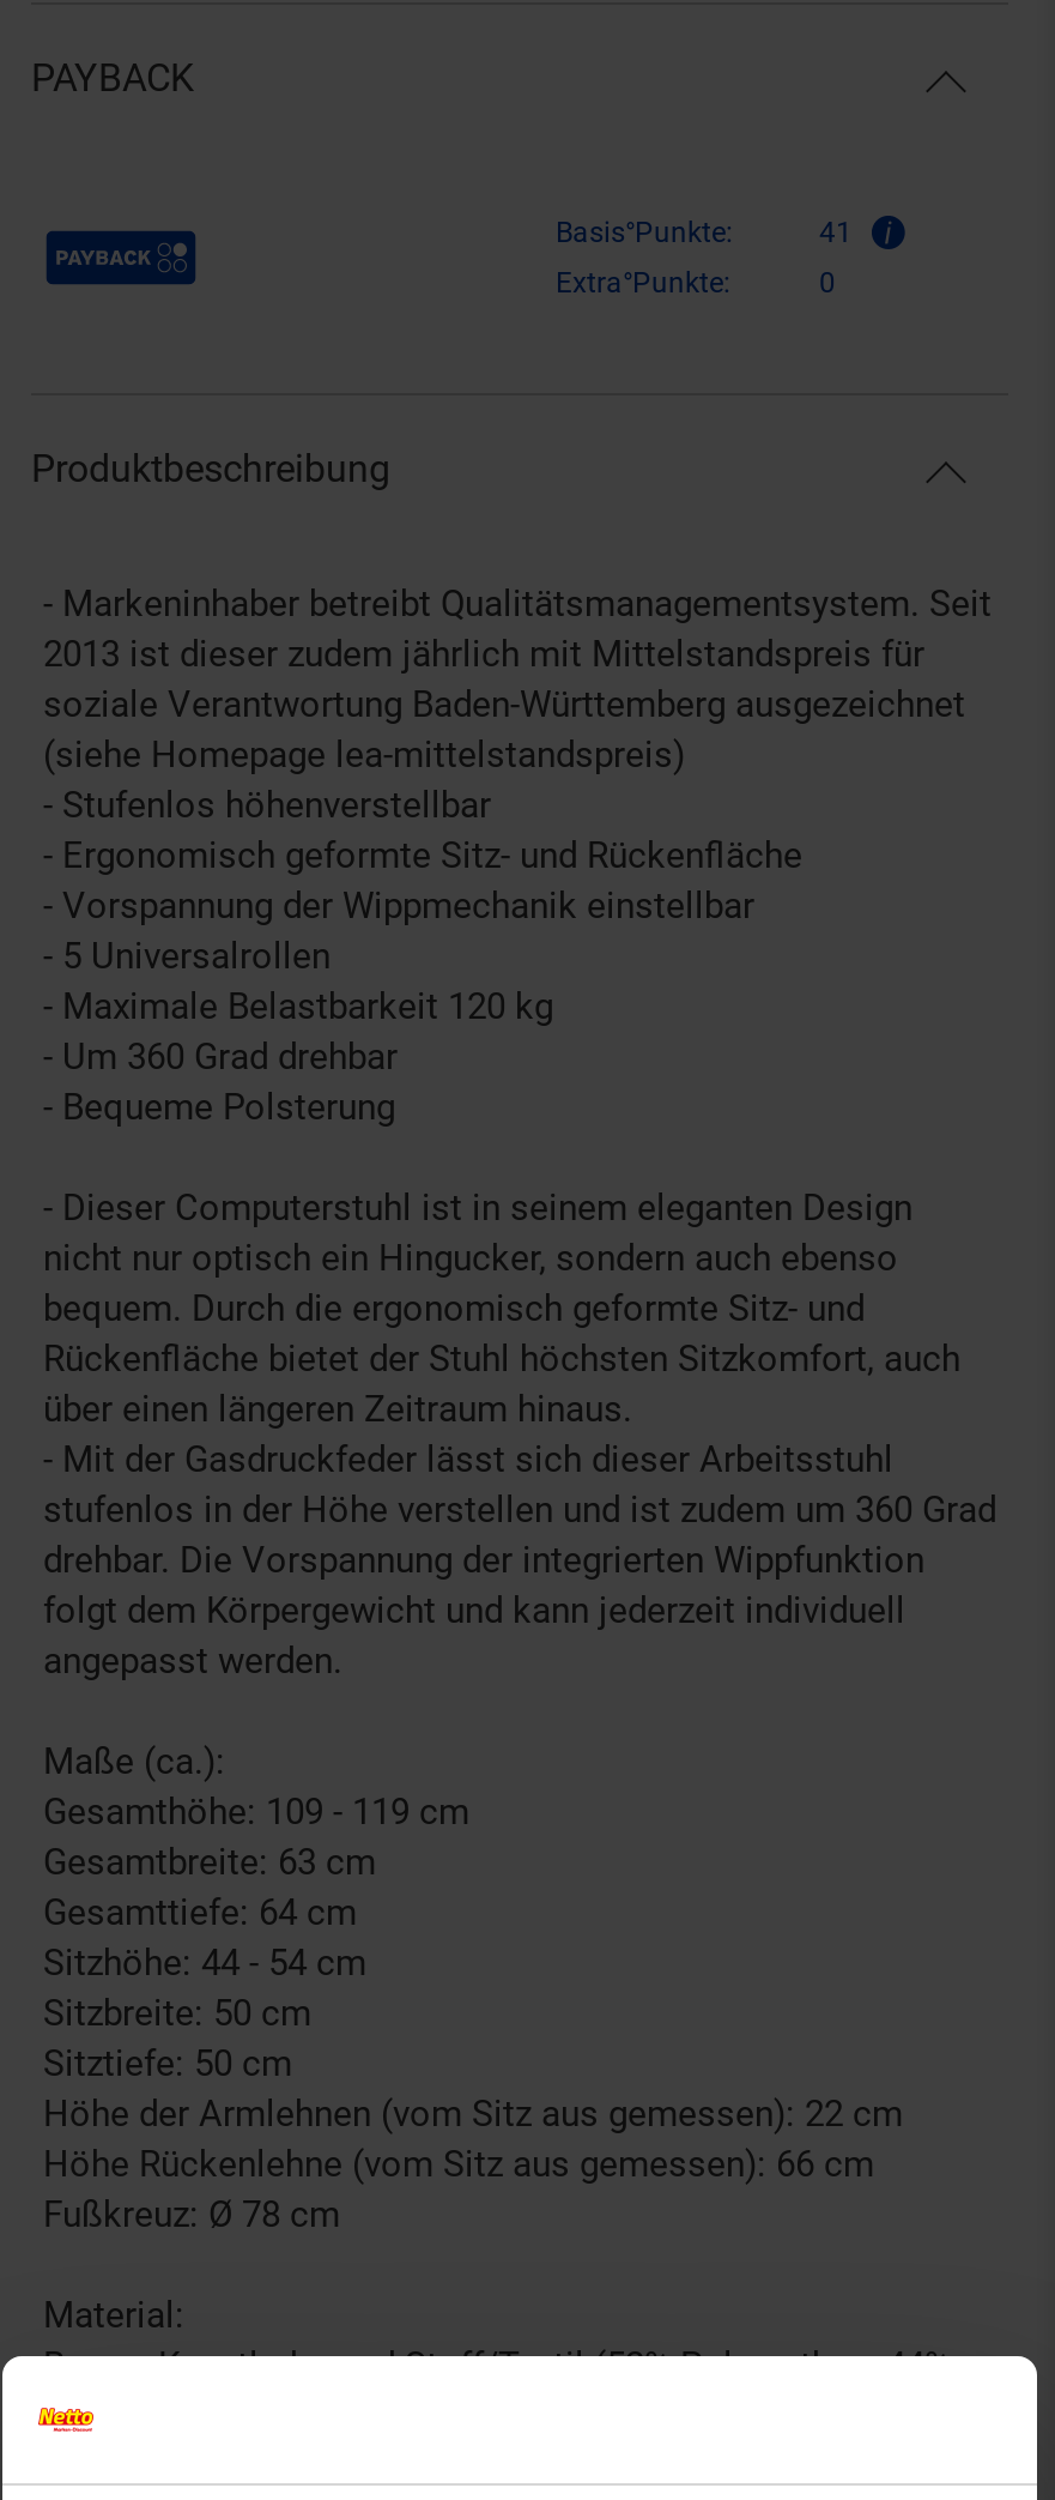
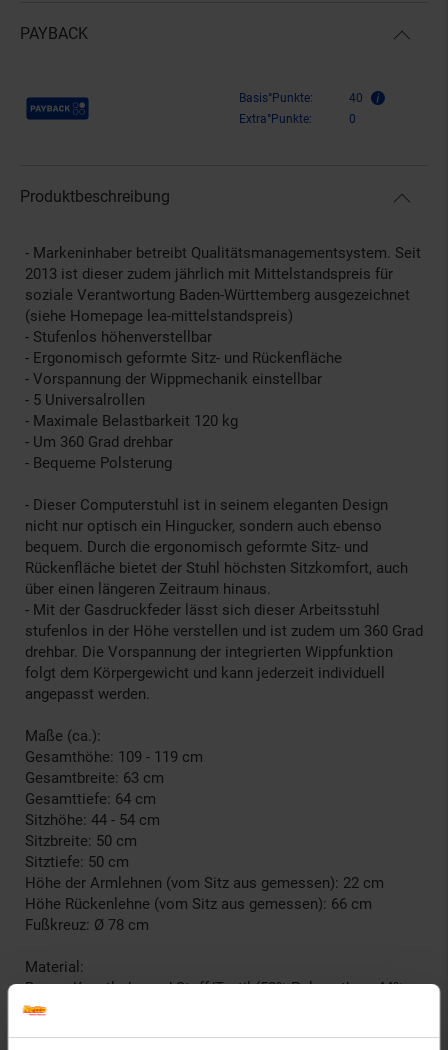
[819,216,853,249] 41 -> [349,91,363,105] 40

